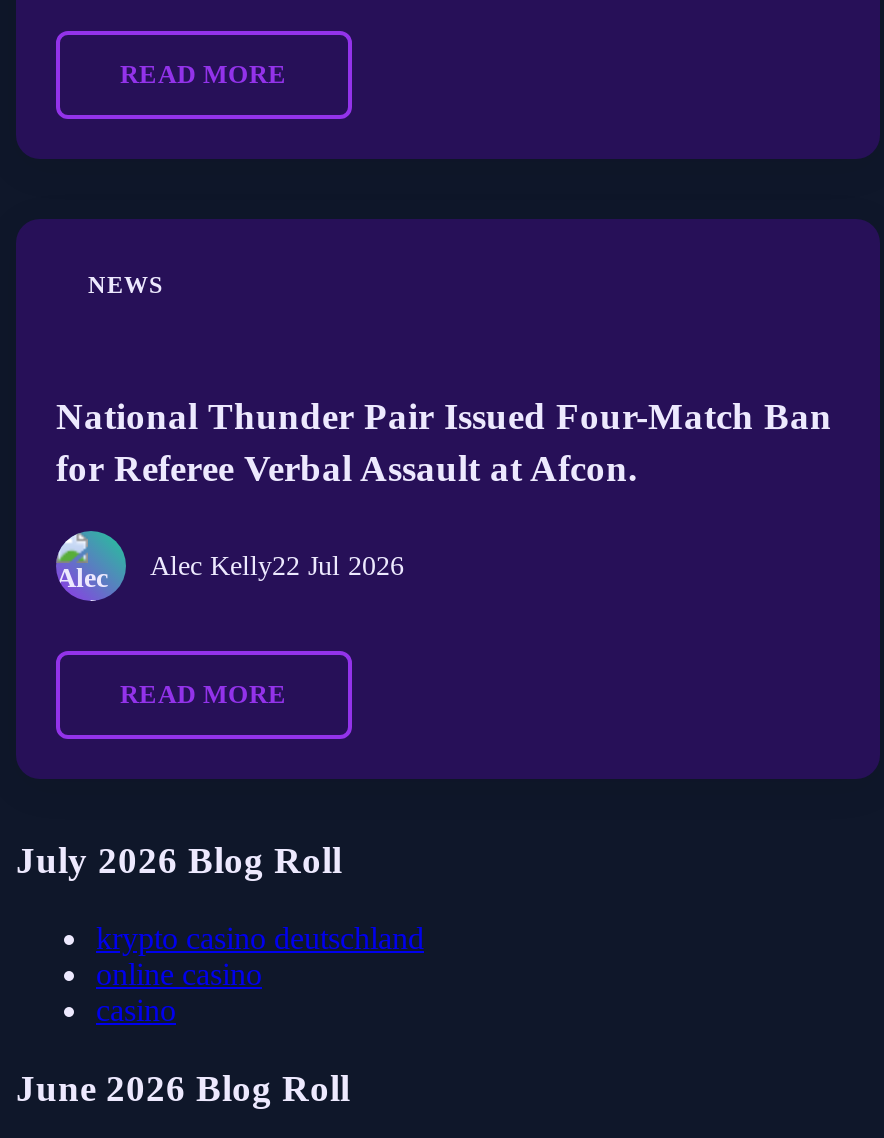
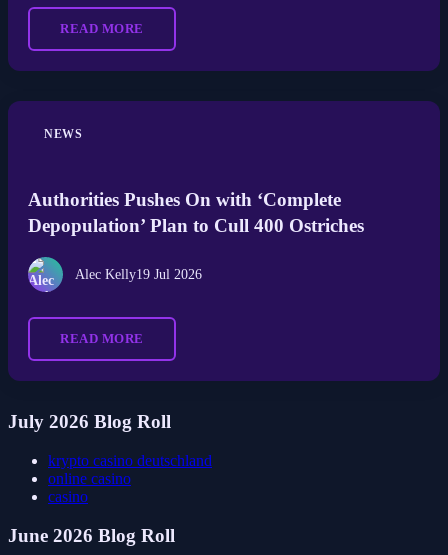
[56,394,832,488] National Thunder Pair Issued Four-Match Ban | for Referee Verbal Assault at Afcon. -> [28,189,364,236] Authorities Pushes On with ‘Complete | Depopulation’ Plan to Cull 400 Ostriches
[150,551,404,581] Alec Kelly22 Jul 2026 -> [75,267,202,282] Alec Kelly19 Jul 2026

